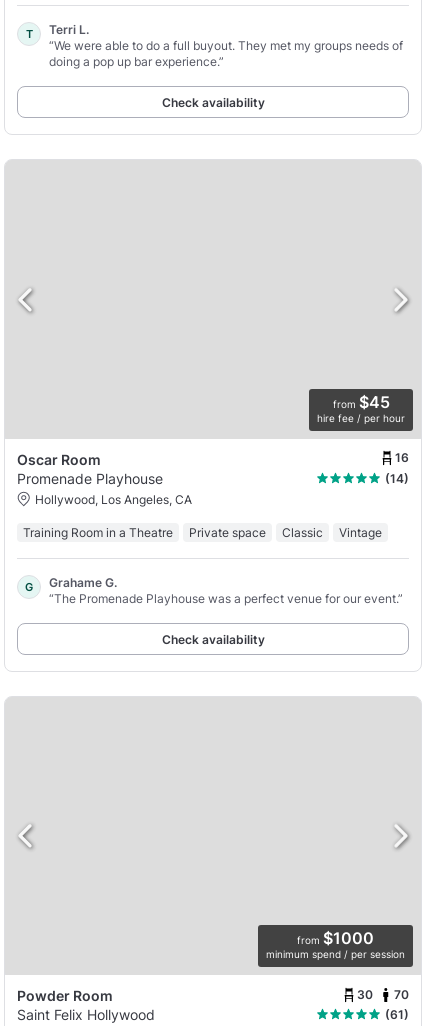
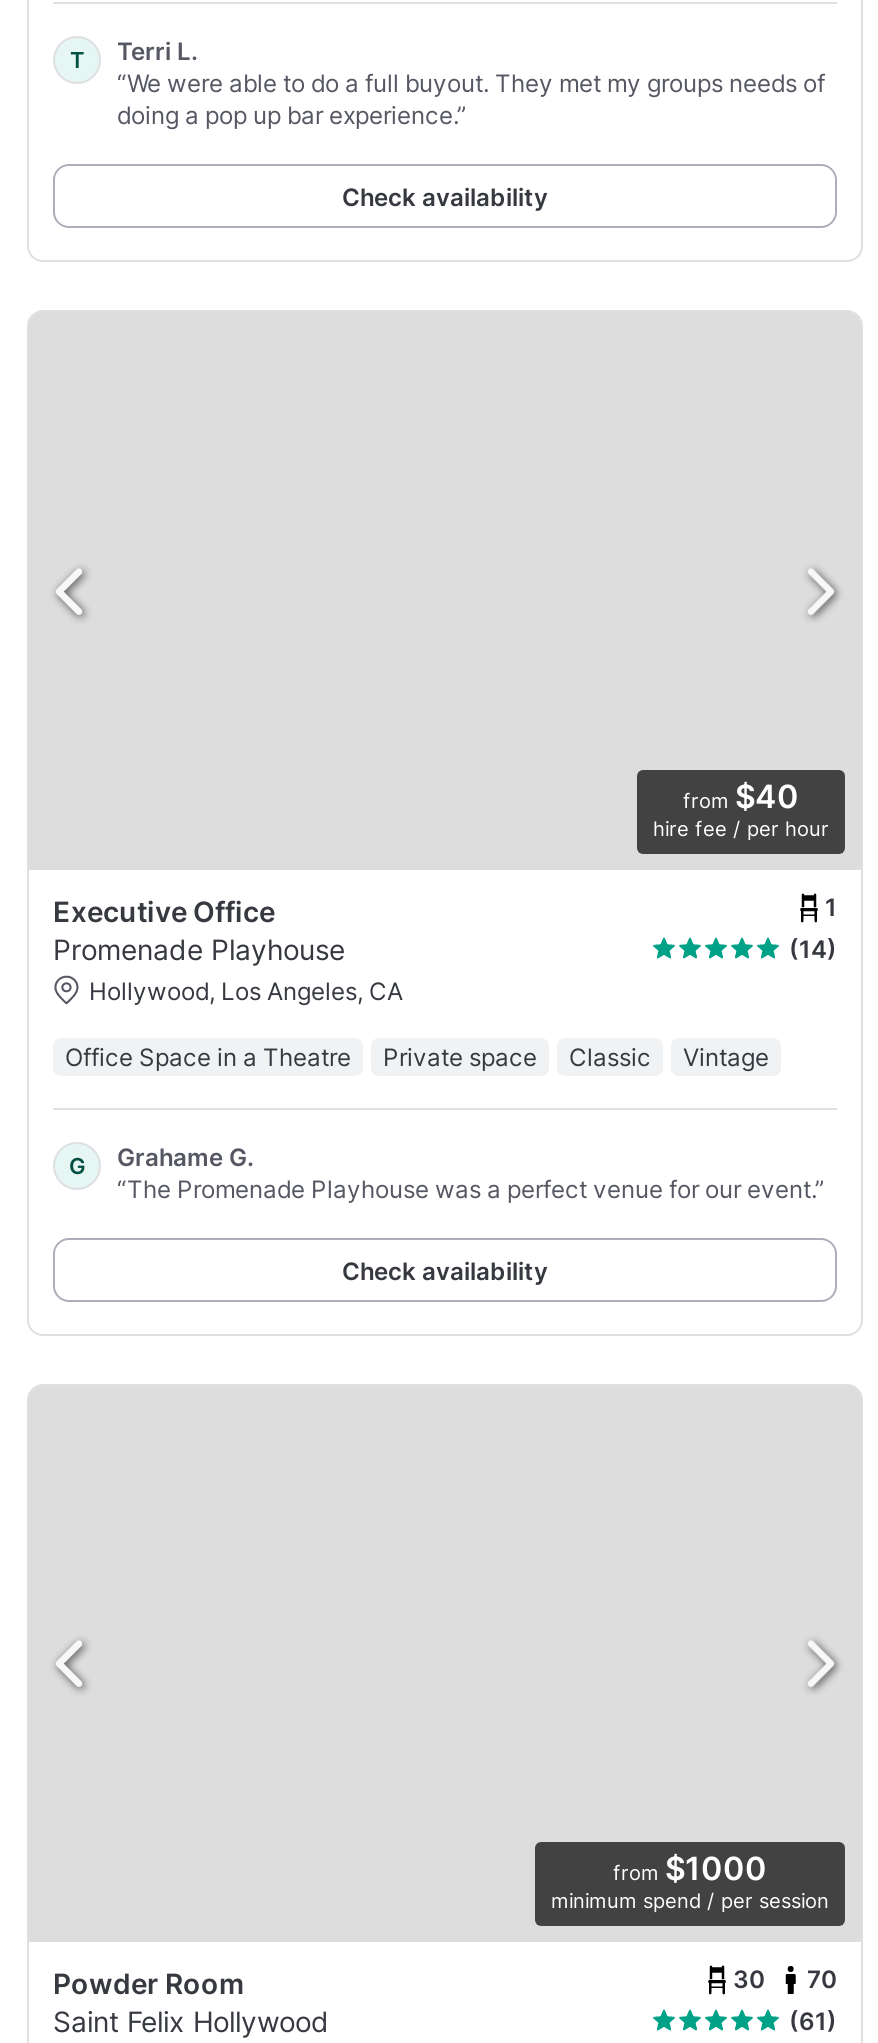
[332,392,389,412] from $45 -> [683,775,799,815] from $40
[17,450,409,468] Oscar Room | 16 -> [53,892,837,927] Executive Office | 1
[23,525,173,540] Training Room in a Theatre -> [65,1041,351,1071] Office Space in a Theatre

